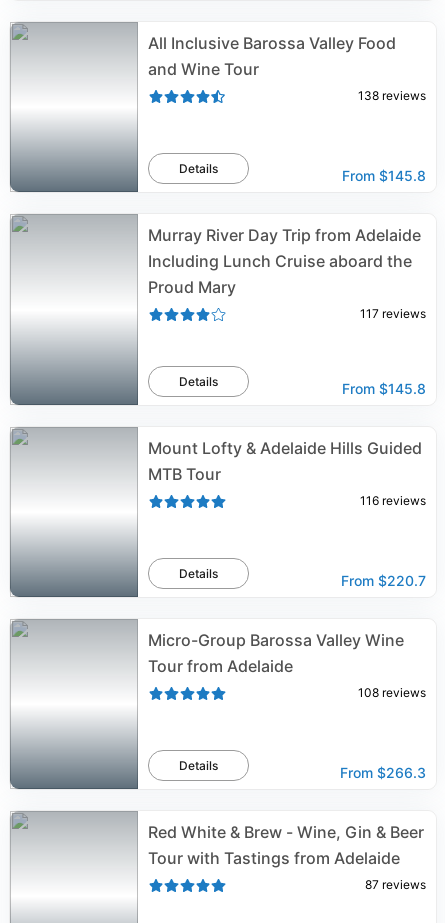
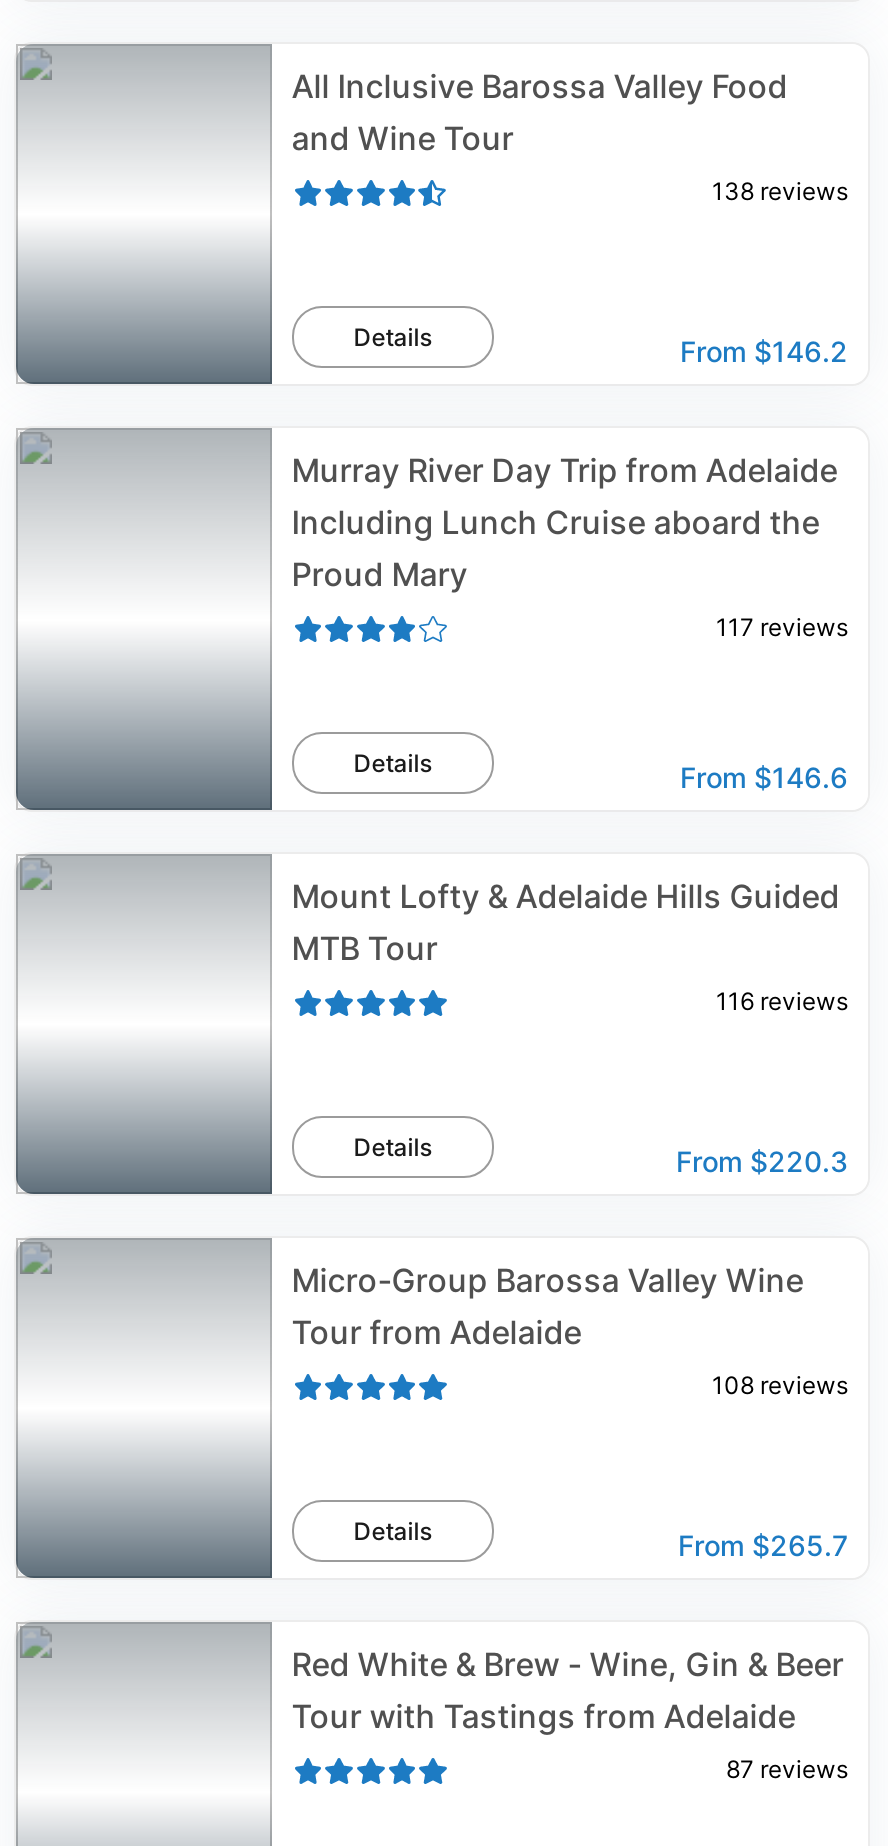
[342,167,426,184] From $145.8 -> [680,334,848,368] From $146.2
[342,380,426,397] From $145.8 -> [680,760,848,794] From $146.6
[341,572,426,589] From $220.7 -> [676,1144,848,1178] From $220.3
[340,764,426,781] From $266.3 -> [678,1528,848,1562] From $265.7

